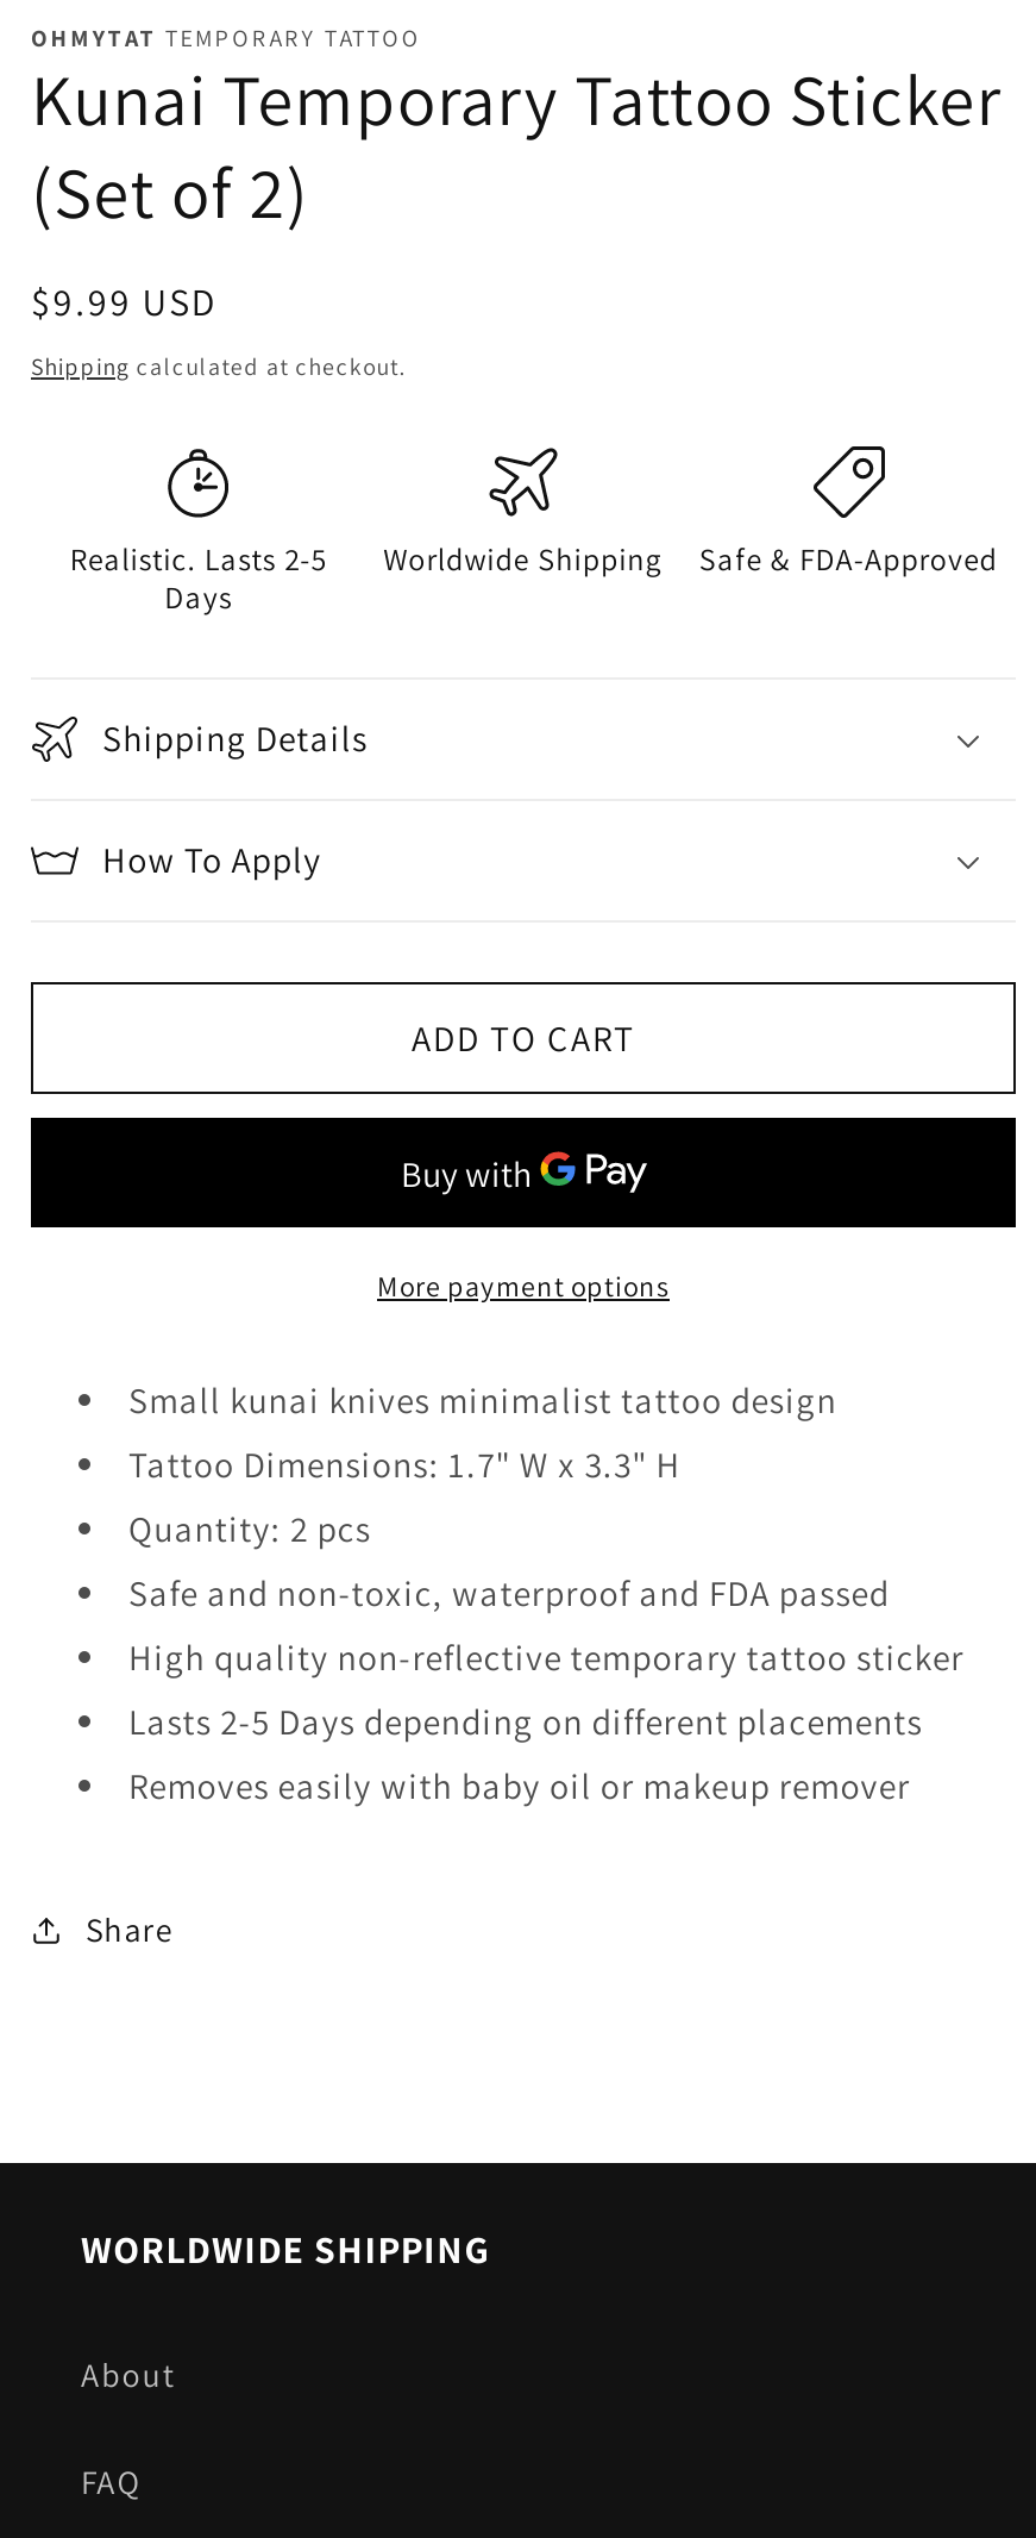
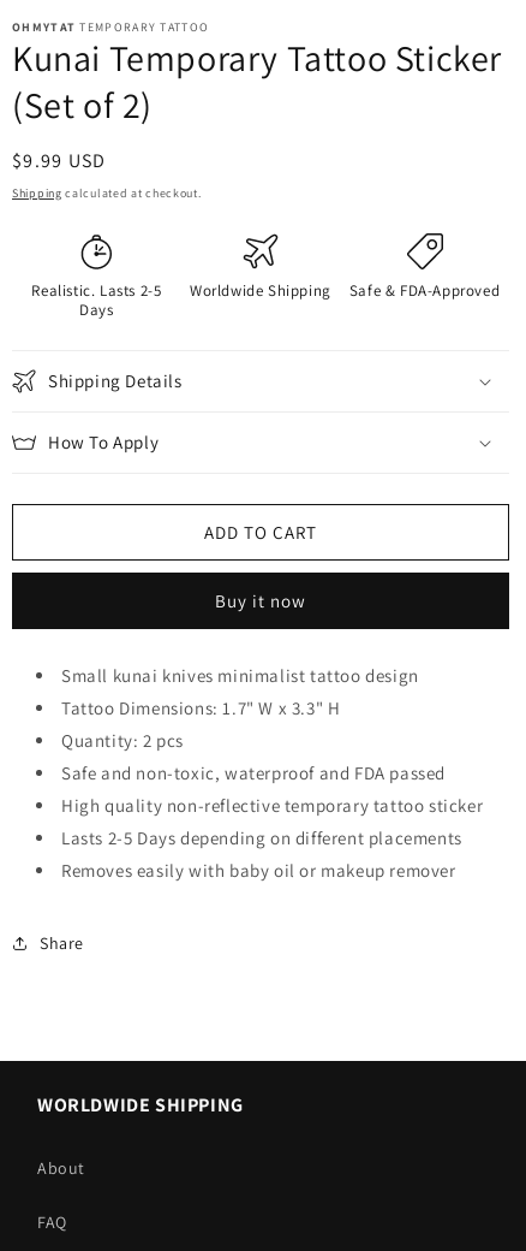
[377,1268,670,1304] More payment options -> [215,589,306,612] Buy it now

